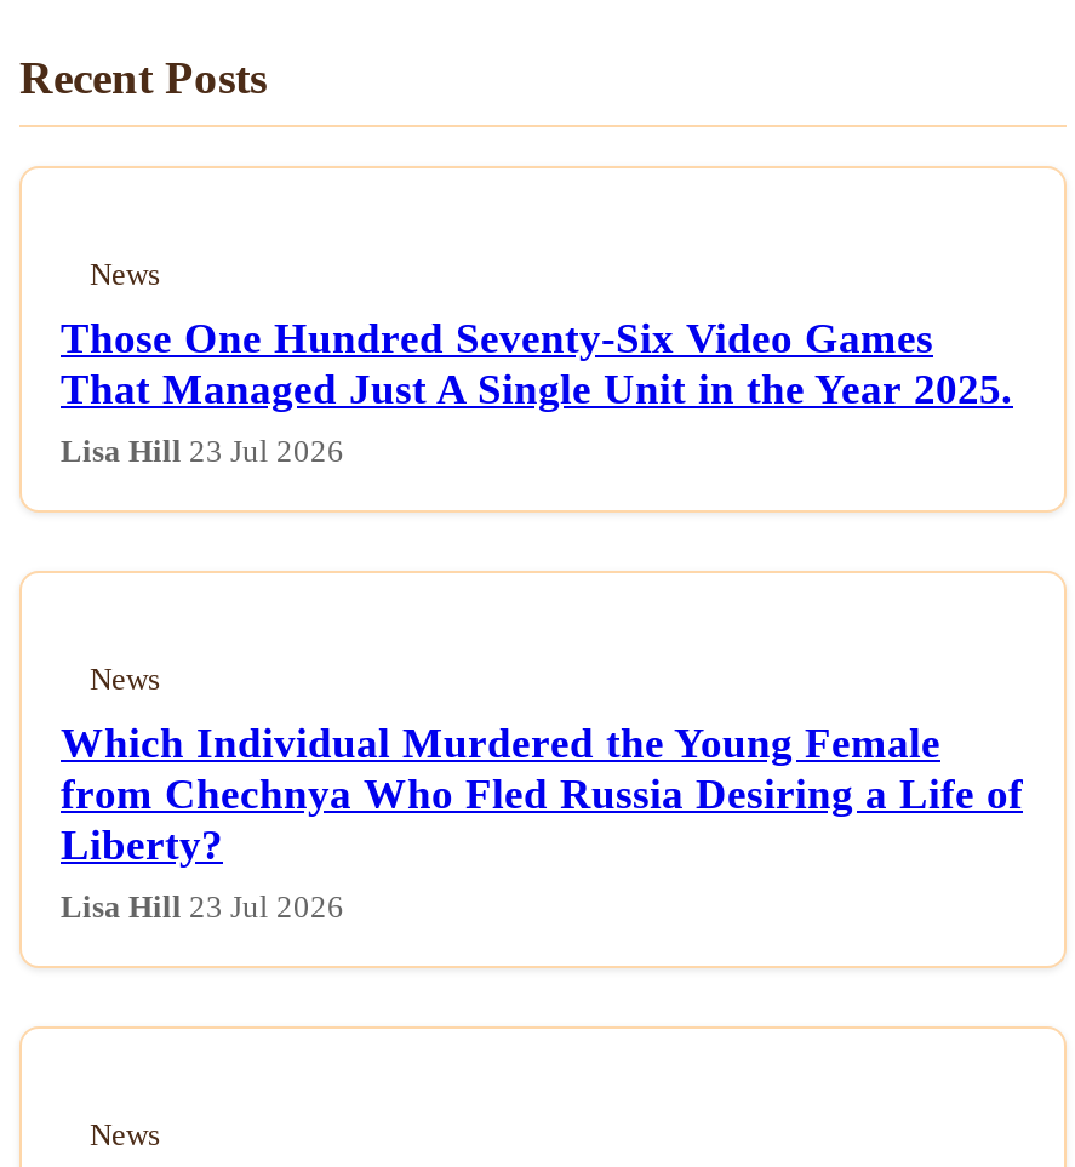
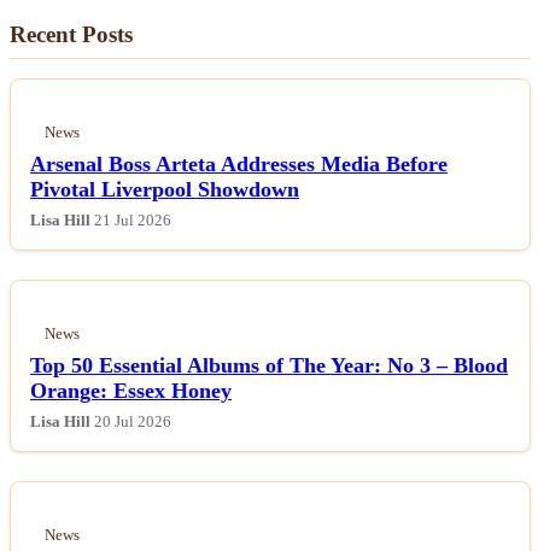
[61,314,1013,469] Those One Hundred Seventy-Six Video Games | That Managed Just A Single Unit in the Year 2025. | Lisa Hill 23 Jul 2026 -> [30,152,448,229] Arsenal Boss Arteta Addresses Media Before | Pivotal Liverpool Showdown | Lisa Hill 21 Jul 2026
[61,719,1023,925] Which Individual Murdered the Young Female | from Chechnya Who Fled Russia Desiring a Life of | Liberty? | Lisa Hill 23 Jul 2026 -> [30,353,508,431] Top 50 Essential Albums of The Year: No 3 – Blood | Orange: Essex Honey | Lisa Hill 20 Jul 2026

